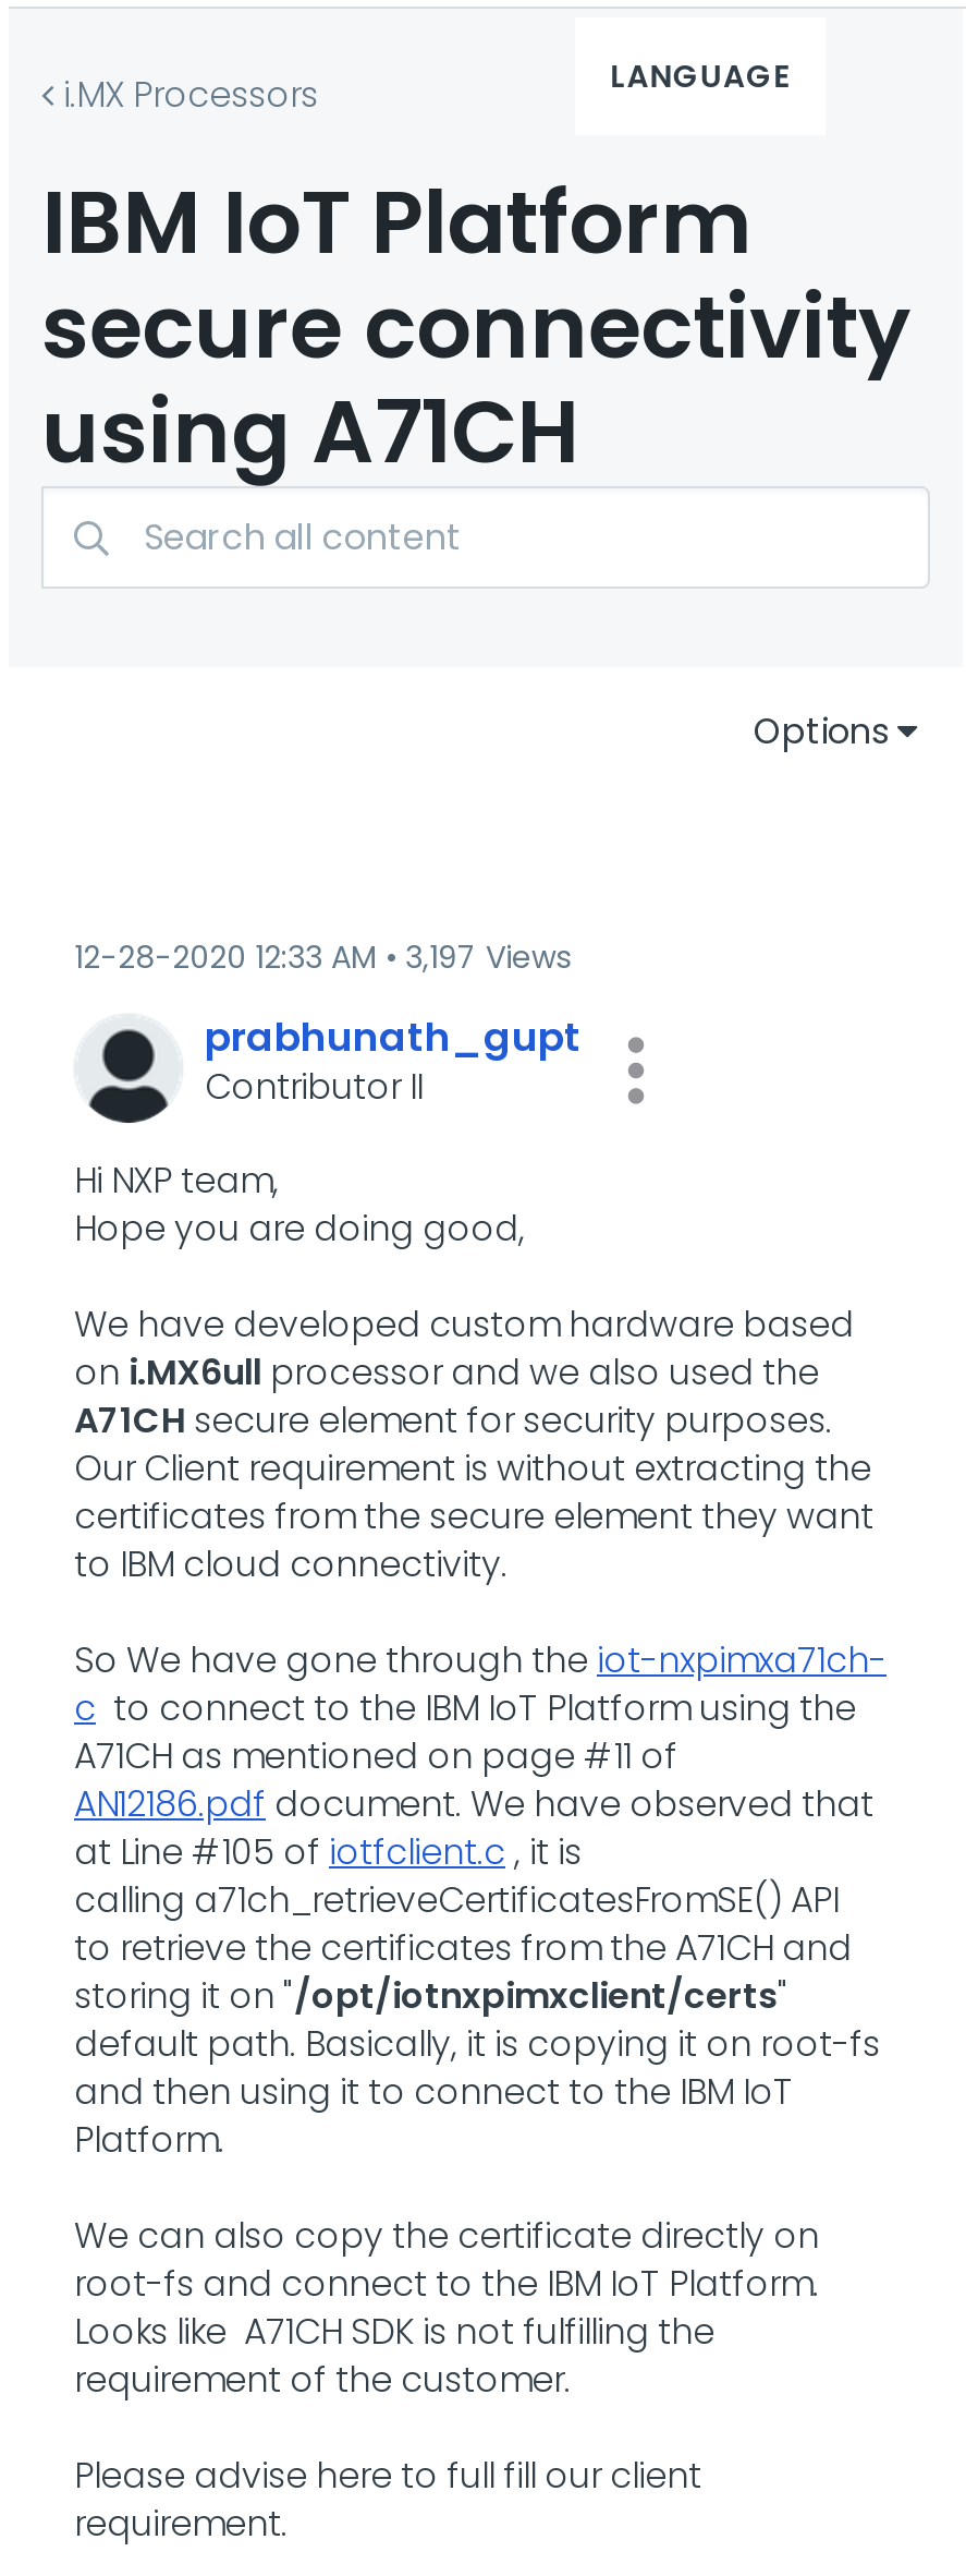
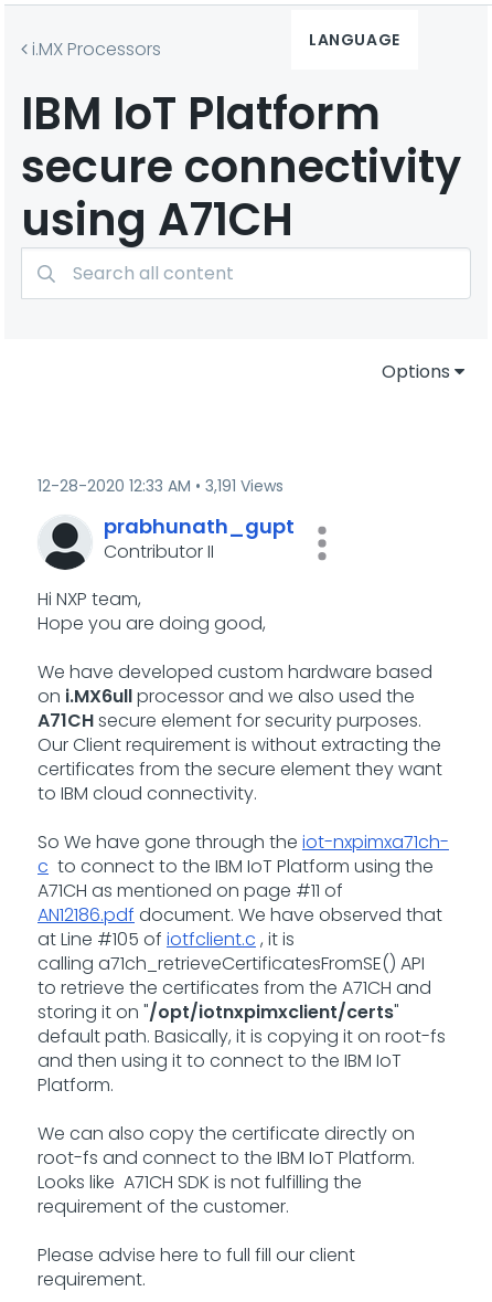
[74,935,571,979] 12-28-2020 12:33 AM 3,197 Views -> [38,475,284,497] 12-28-2020 12:33 AM 3,191 Views

